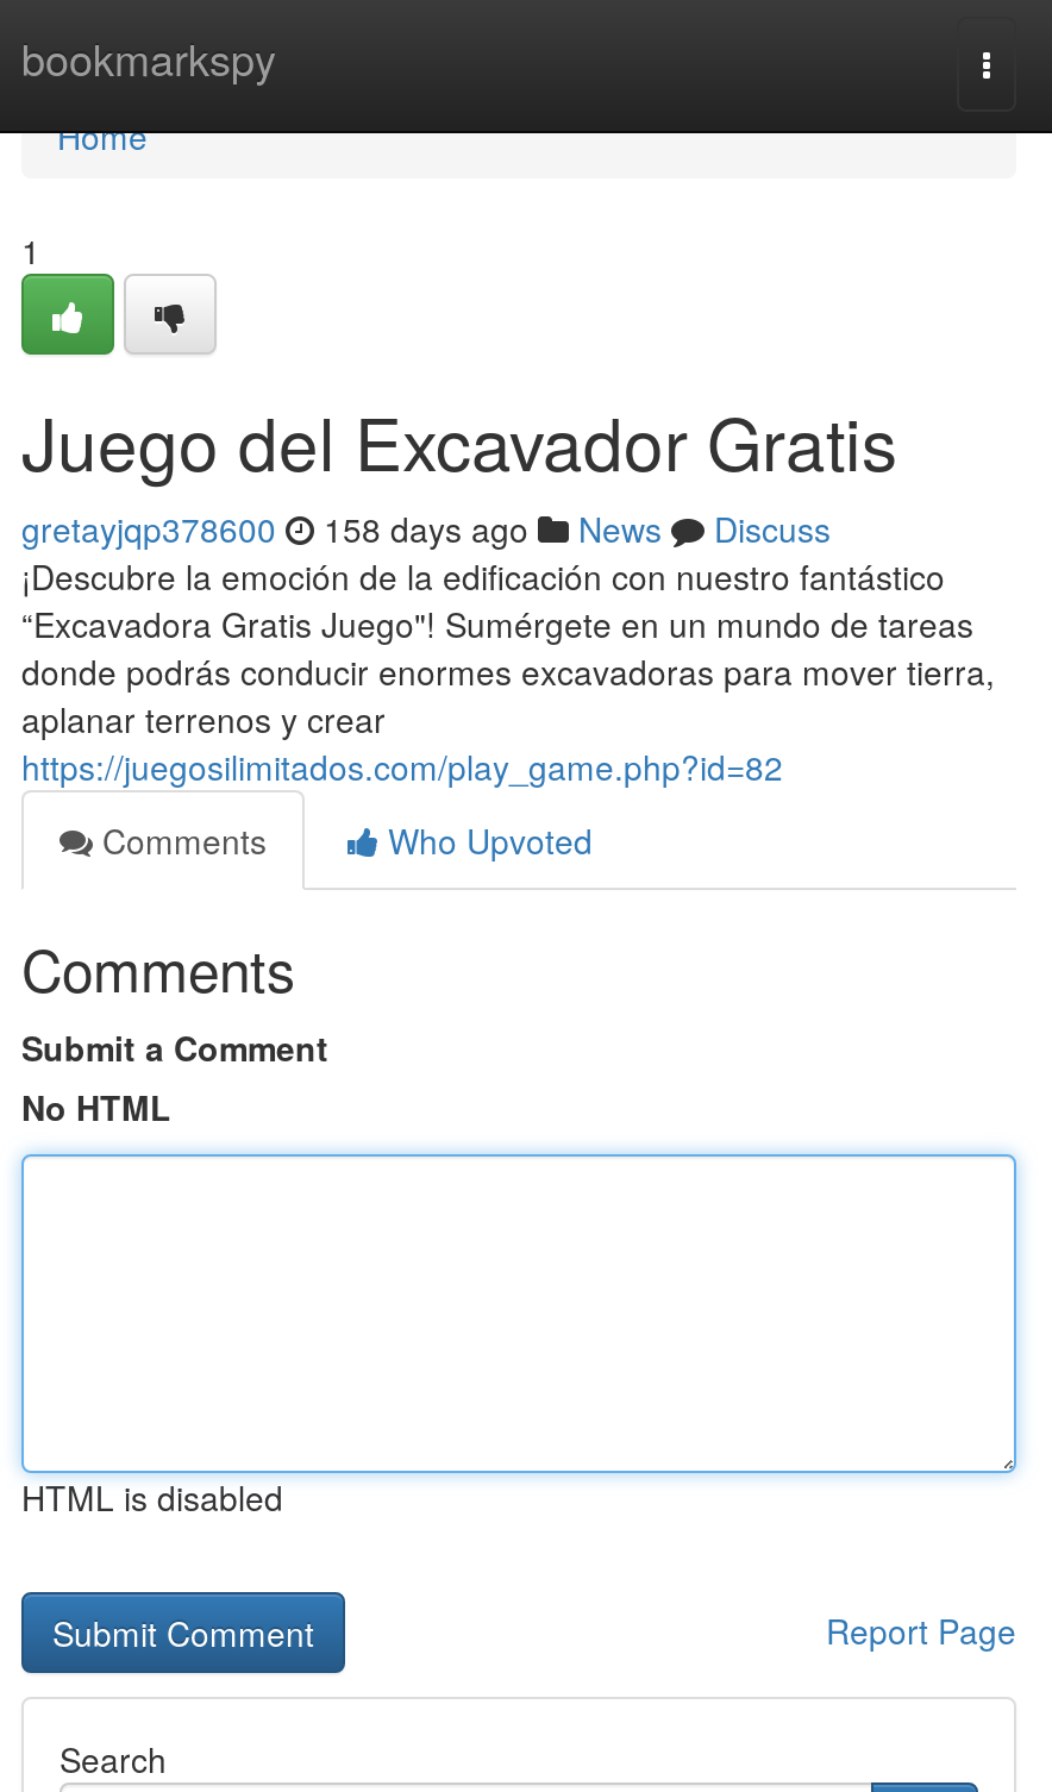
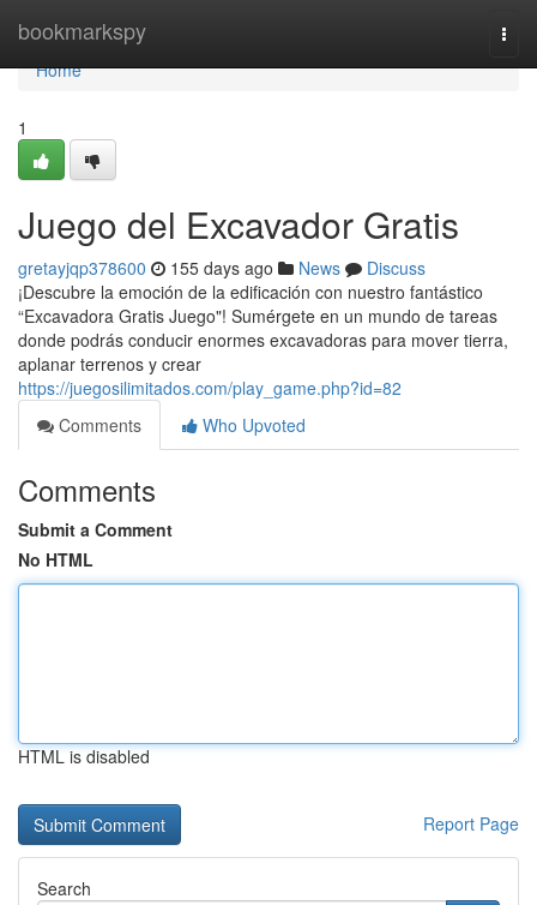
[21,505,831,552] gretayjqp378600 158 days ago News Discuss -> [18,256,426,280] gretayjqp378600 155 days ago News Discuss

